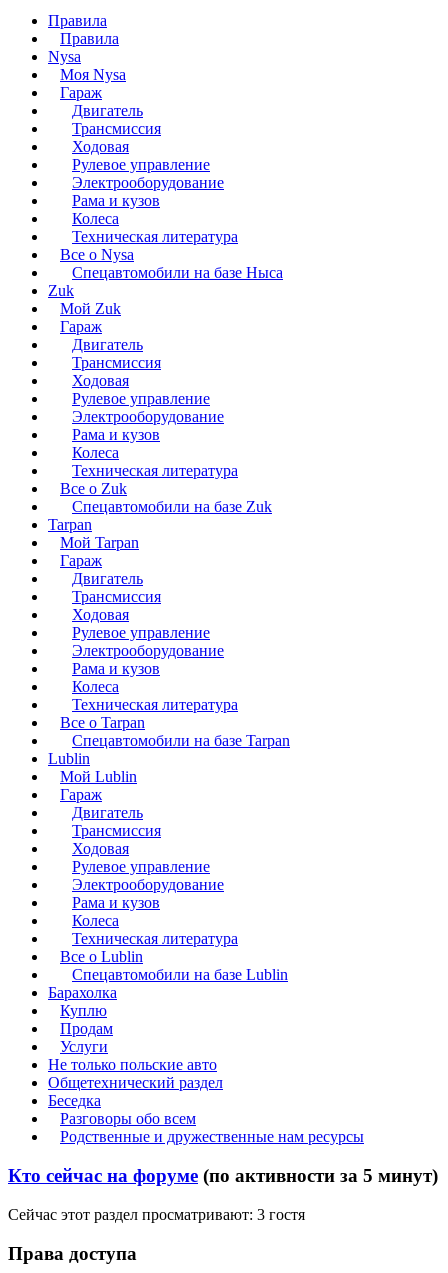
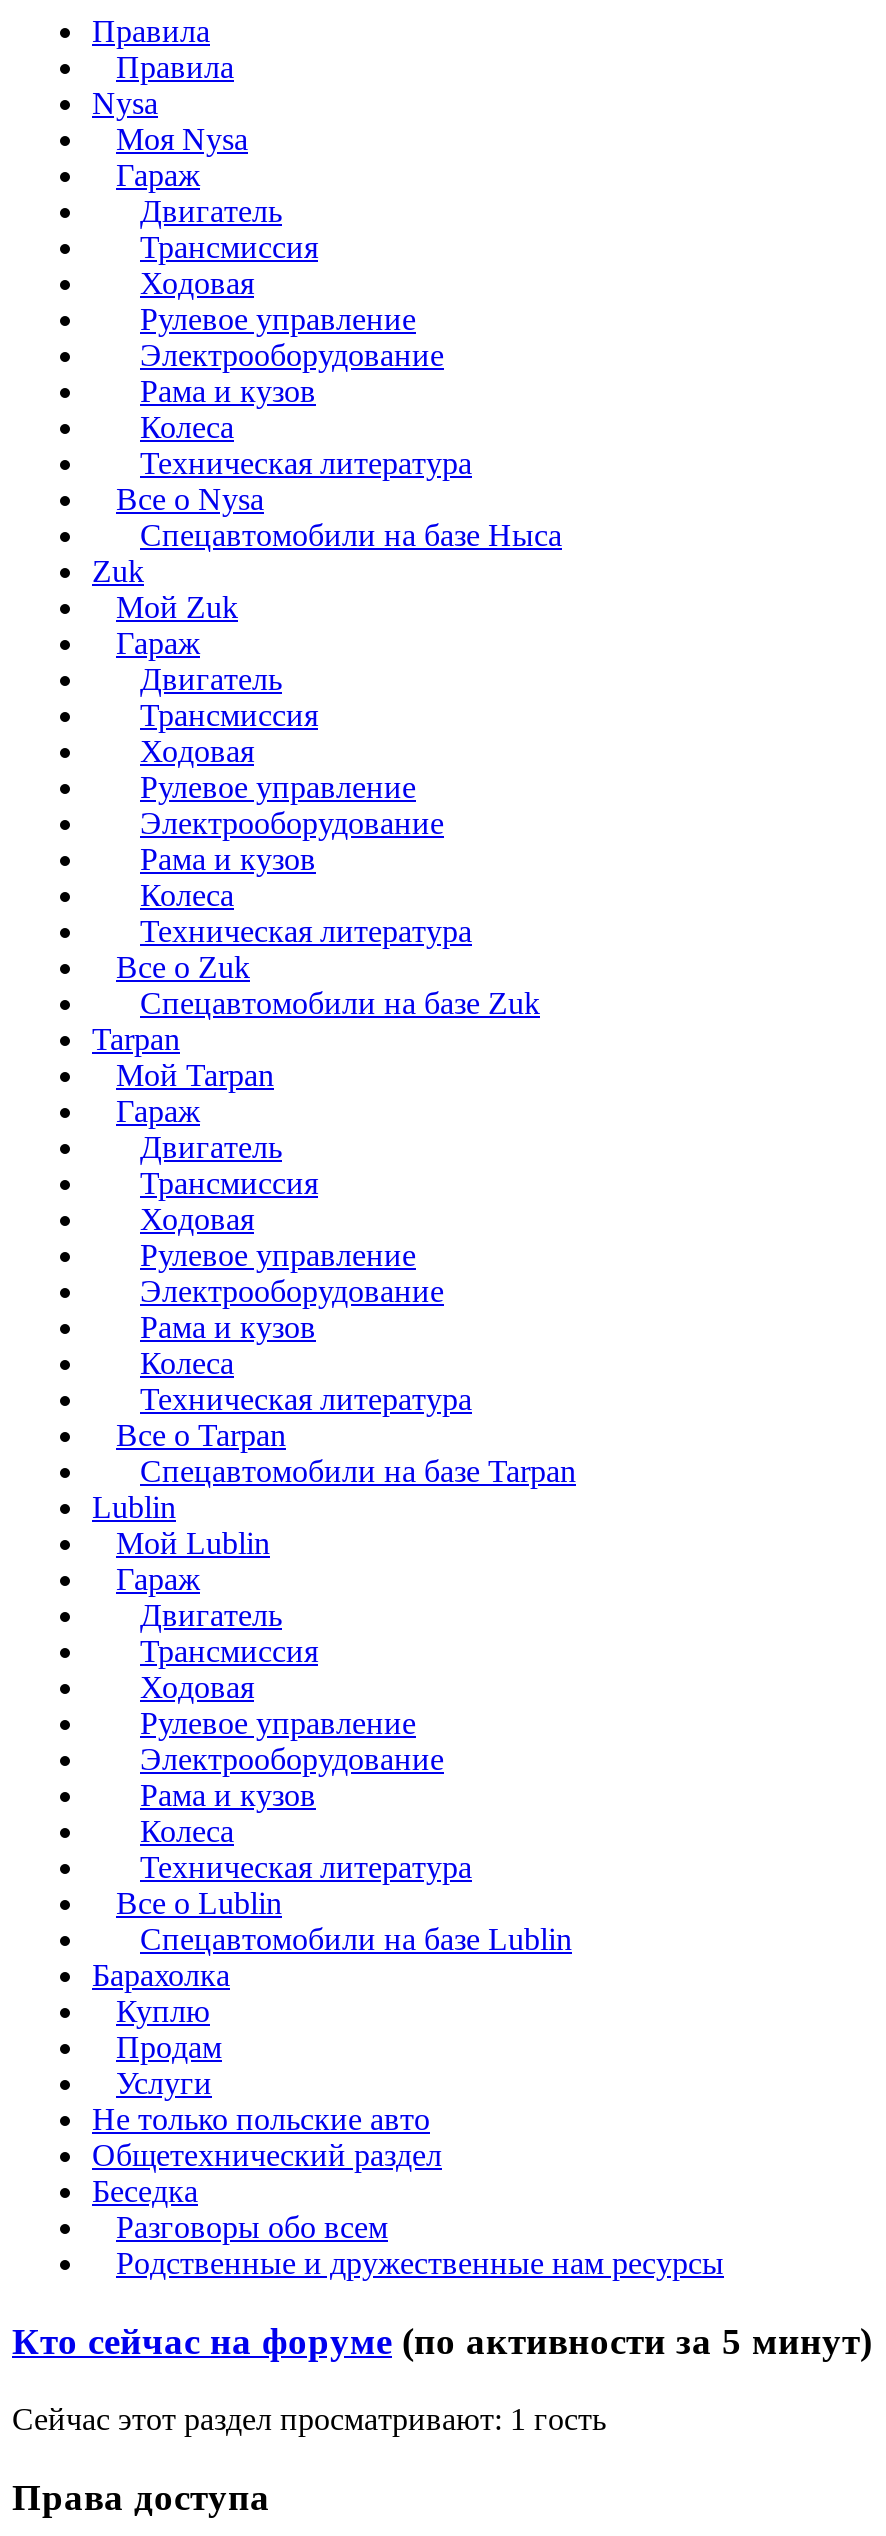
[8,1206,305,1223] Сейчас этот раздел просматривают: 3 гостя -> [12,2402,606,2436] Сейчас этот раздел просматривают: 1 гость

